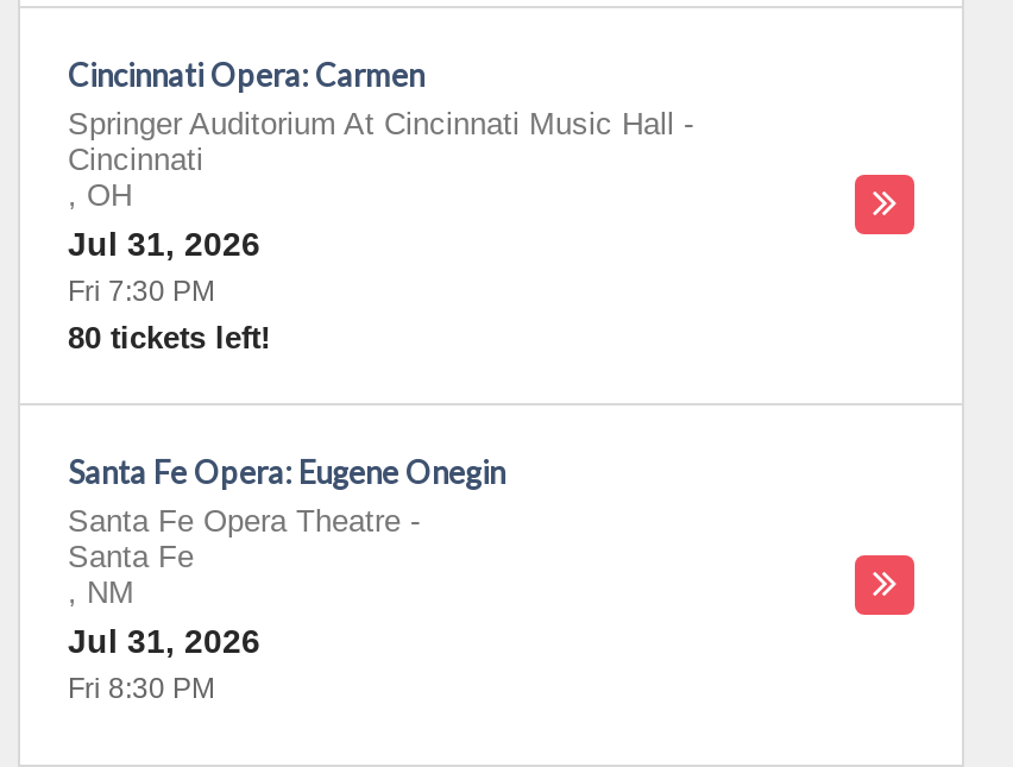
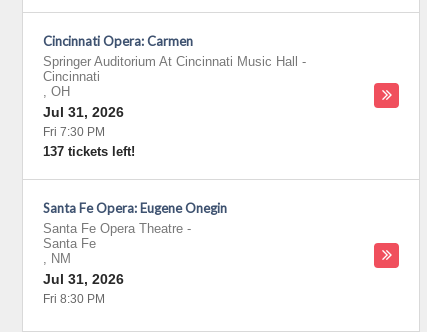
[68,320,270,356] 80 tickets left! -> [43,144,135,159] 137 tickets left!

